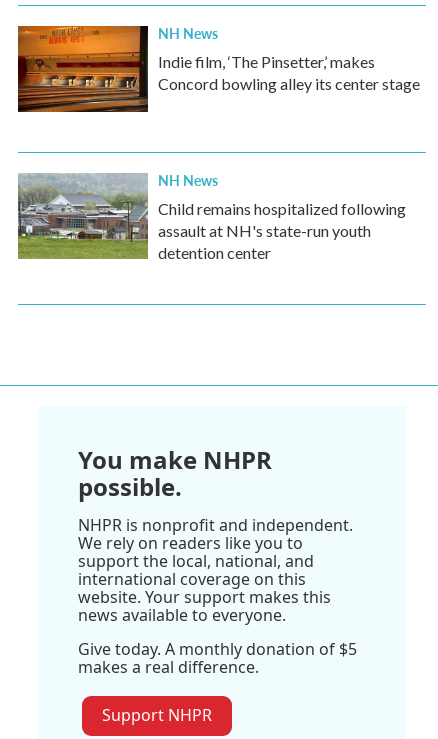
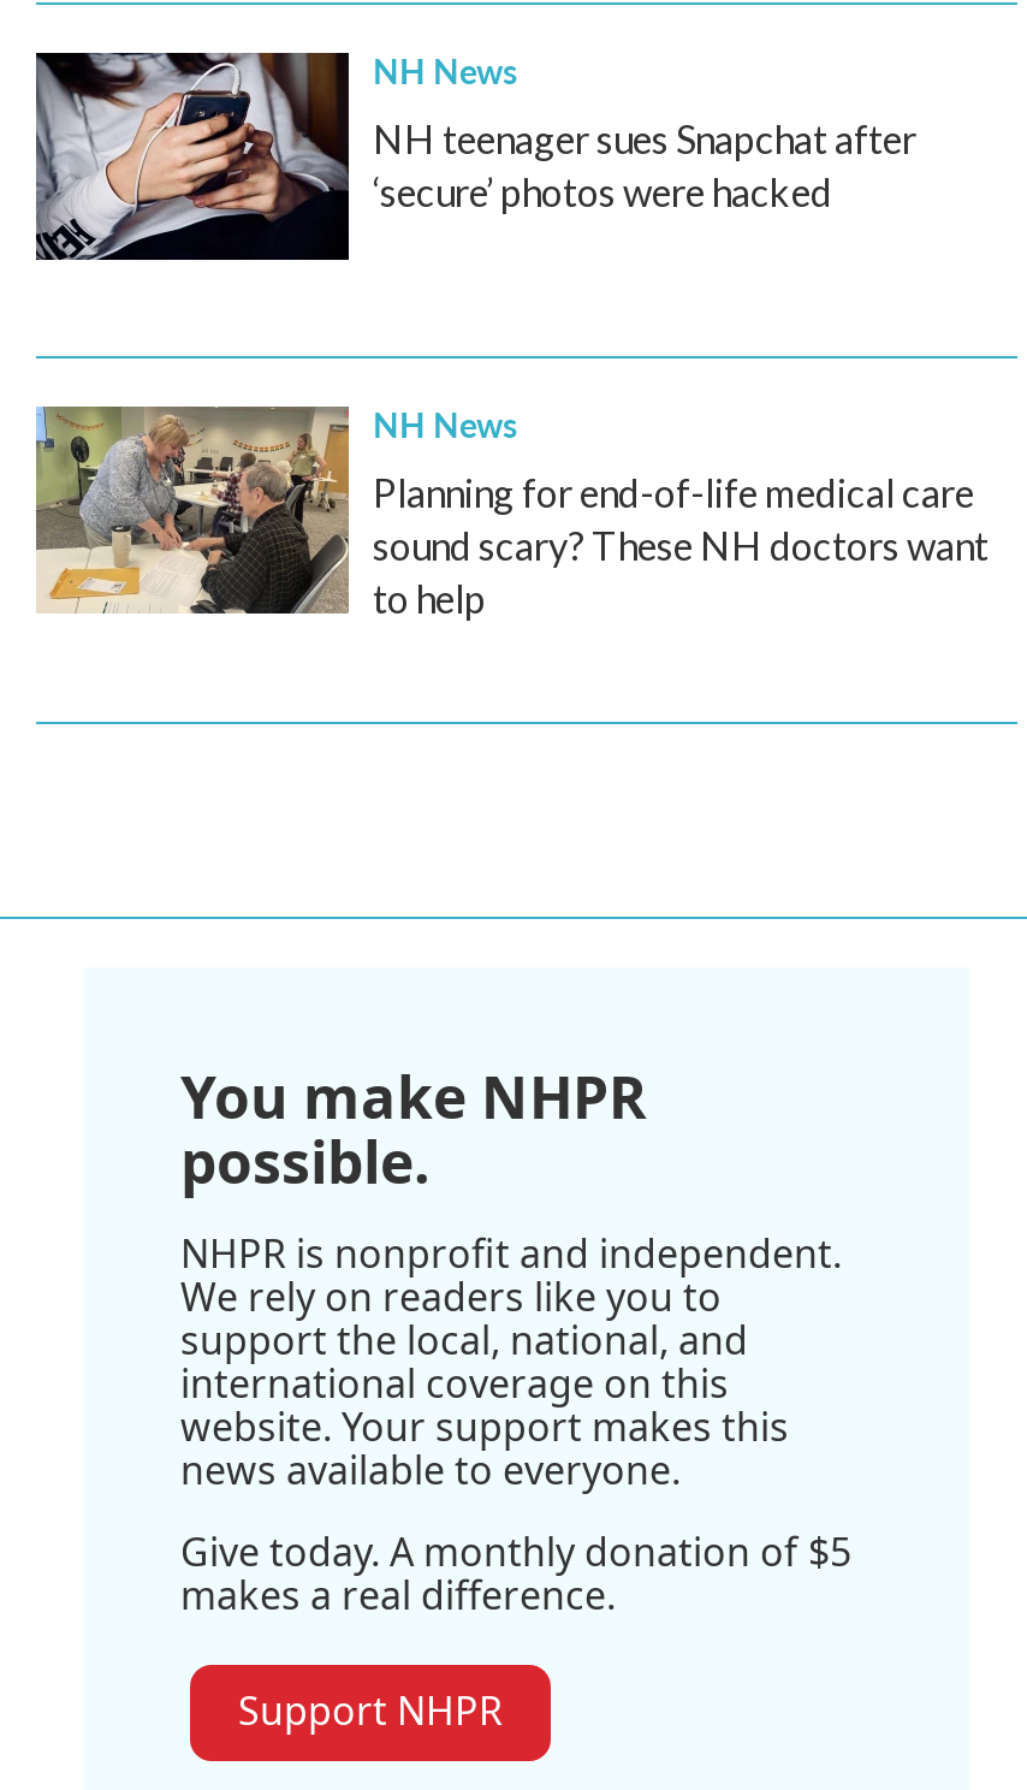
[17,25,420,113] [image] | Indie film, ‘The Pinsetter,’ makes | Concord bowling alley its center stage -> [34,51,916,262] [image] | NH teenager sues Snapchat after | ‘secure’ photos were hacked
[17,174,406,262] [image] | Child remains hospitalized following | assault at NH's state-run youth | detention center -> [36,407,989,621] [image] | Planning for end-of-life medical care | sound scary? These NH doctors want | to help

